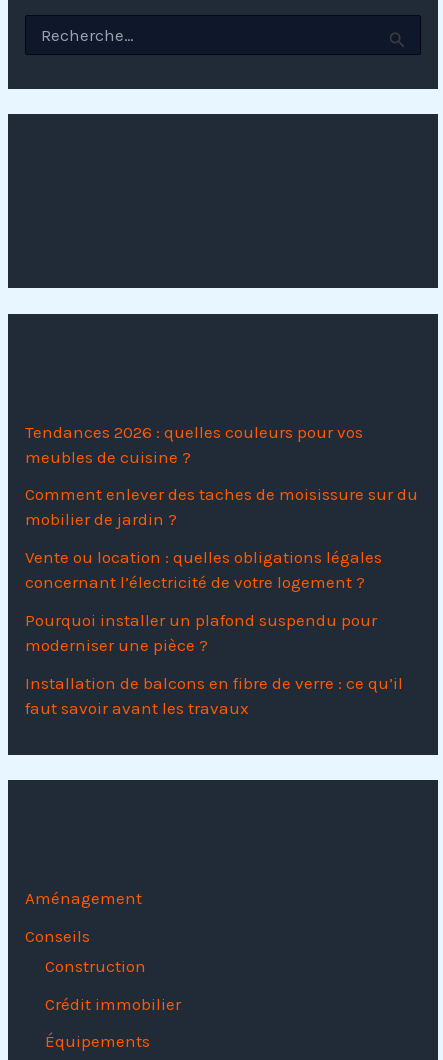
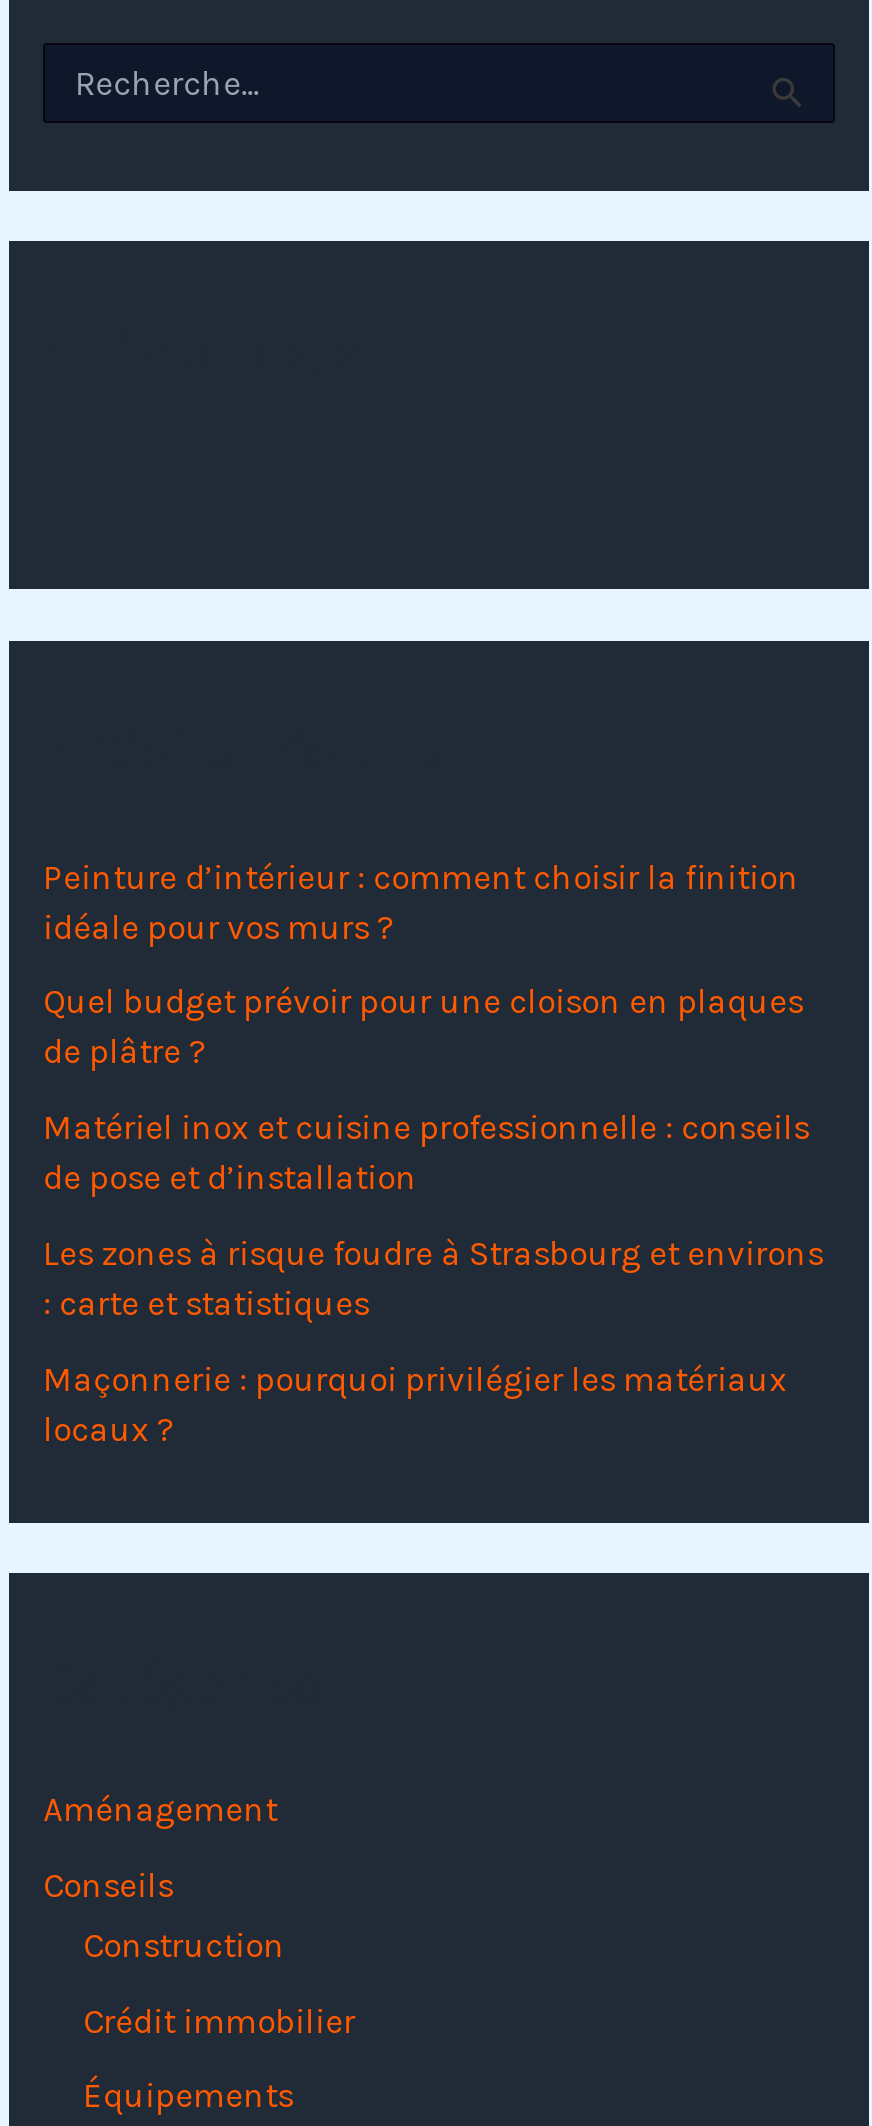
[25,422,363,467] Tendances 2026 : quelles couleurs pour vos | meubles de cuisine ? -> [43,856,799,946] Peinture d’intérieur : comment choisir la finition | idéale pour vos murs ?
[25,484,418,529] Comment enlever des taches de moisissure sur du | mobilier de jardin ? -> [43,982,803,1072] Quel budget prévoir pour une cloison en plaques | de plâtre ?
[25,547,382,592] Vente ou location : quelles obligations légales | concernant l’électricité de votre logement ? -> [43,1107,809,1197] Matériel inox et cuisine professionnelle : conseils | de pose et d’installation
[25,610,377,655] Pourquoi installer un plafond suspendu pour | moderniser une pièce ? -> [43,1233,823,1323] Les zones à risque foudre à Strasbourg et environs | : carte et statistiques
[25,673,403,718] Installation de balcons en fibre de verre : ce qu’il | faut savoir avant les travaux -> [43,1358,787,1448] Maçonnerie : pourquoi privilégier les matériaux | locaux ?

